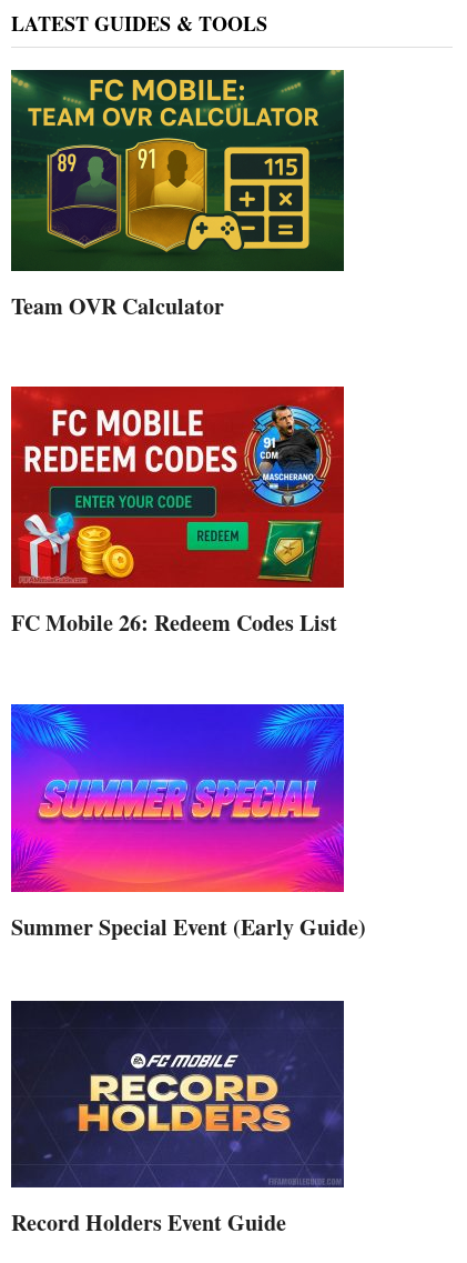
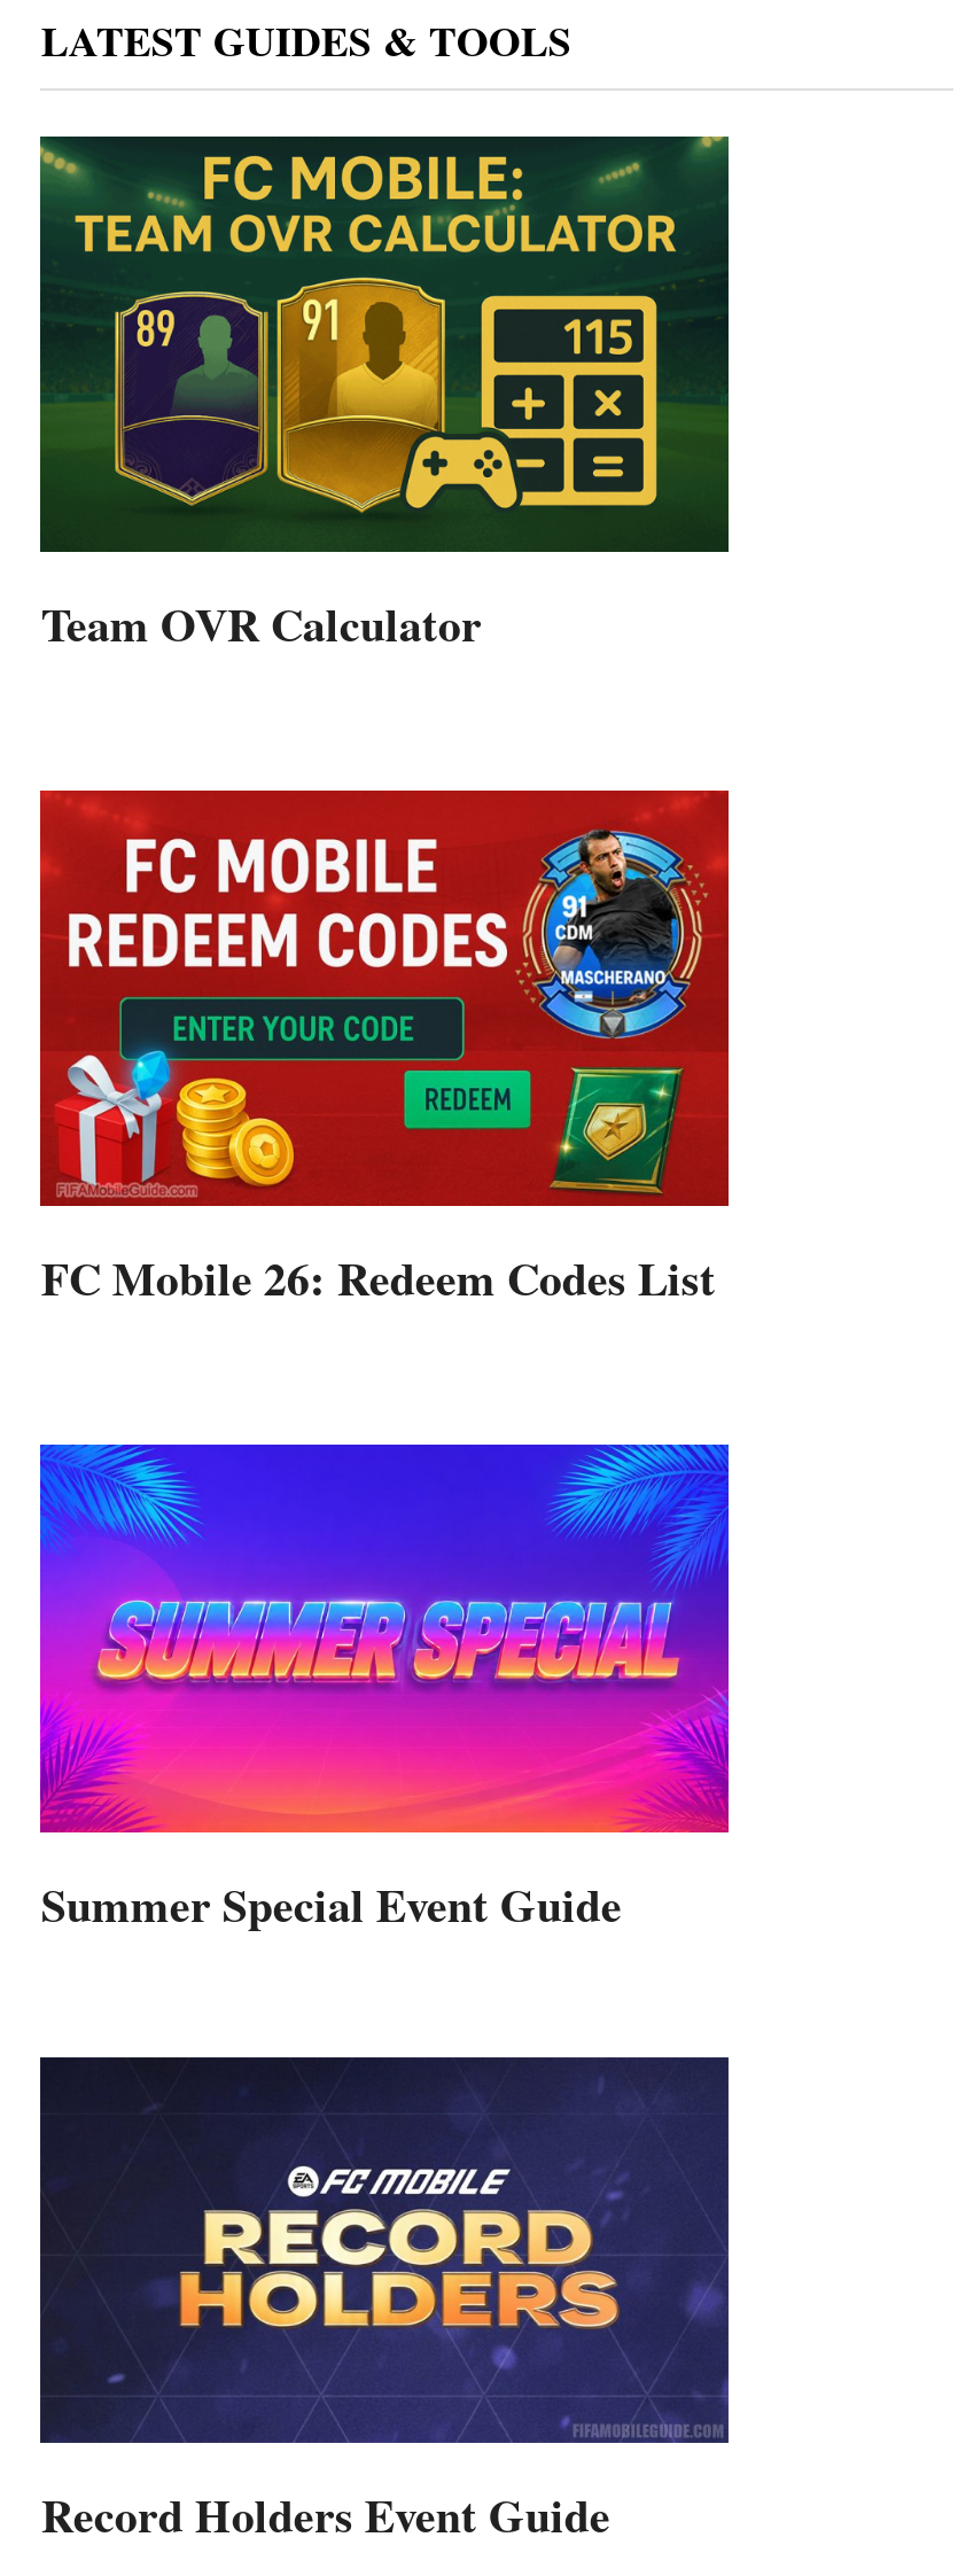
[12,910,367,943] Summer Special Event (Early Guide) -> [41,1872,622,1938] Summer Special Event Guide

